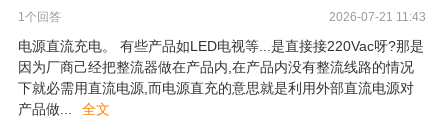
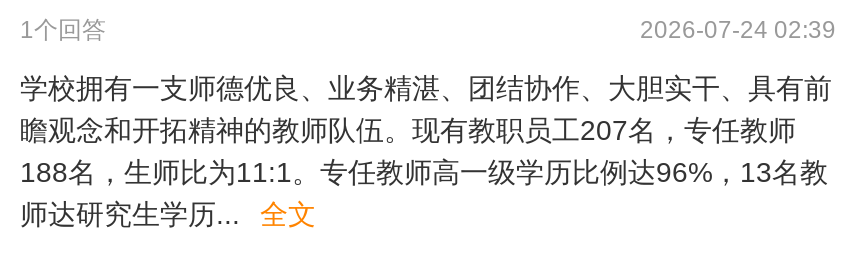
[329,10,426,24] 2026-07-21 11:43 -> [640,16,836,44] 2026-07-24 02:39
[18,38,424,117] 电源直流充电。 有些产品如LED电视等...是直接接220Vac呀?那是 | 因为厂商己经把整流器做在产品内,在产品内没有整流线路的情况 | 下就必需用直流电源,而电源直充的意思就是利用外部直流电源对 | 产品做... -> [20,72,832,230] 学校拥有一支师德优良、业务精湛、团结协作、大胆实干、具有前 | 瞻观念和开拓精神的教师队伍。现有教职员工207名，专任教师 | 188名，生师比为11:1。专任教师高一级学历比例达96%，13名教 | 师达研究生学历...

